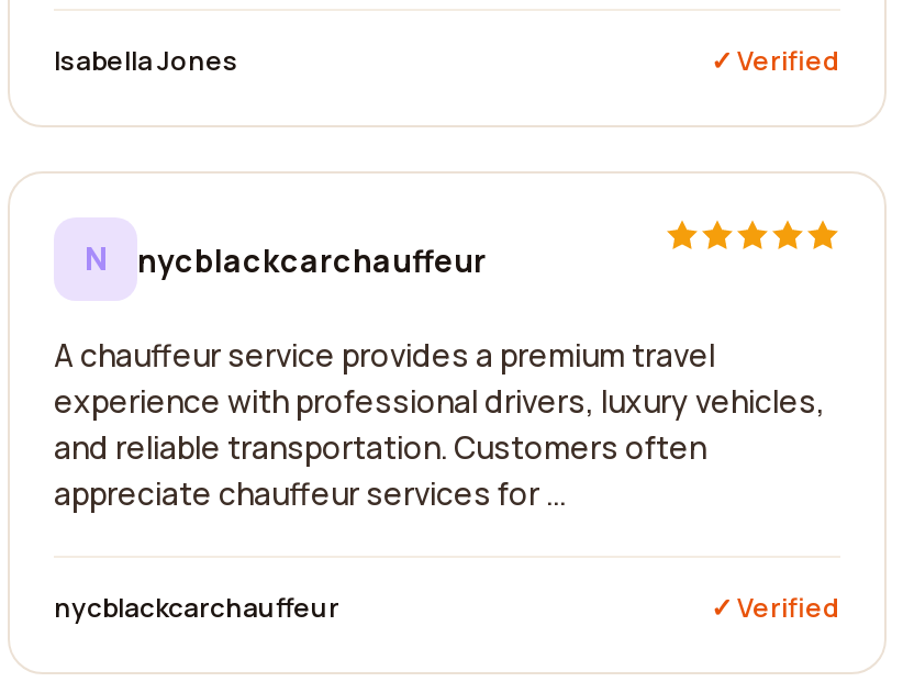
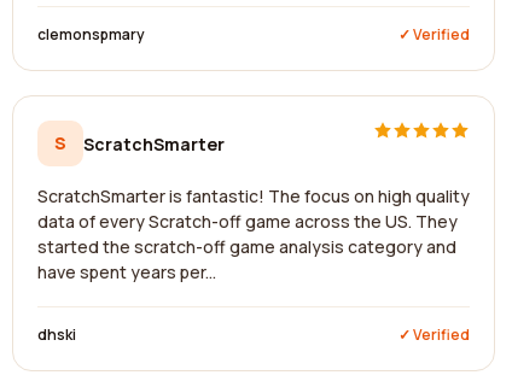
[54,42,238,79] Isabella Jones -> [37,24,145,45] clemonspmary
[85,237,487,280] N | nycblackcarchauffeur -> [54,131,225,155] S | ScratchSmarter
[54,334,825,514] A chauffeur service provides a premium travel | experience with professional drivers, luxury vehicles, | and reliable transportation. Customers often | appreciate chauffeur services for ... -> [37,184,470,283] ScratchSmarter is fantastic! The focus on high quality | data of every Scratch-off game across the US. They | started the scratch-off game analysis category and | have spent years per...
[54,589,339,626] nycblackcarchauffeur -> [37,324,76,345] dhski

